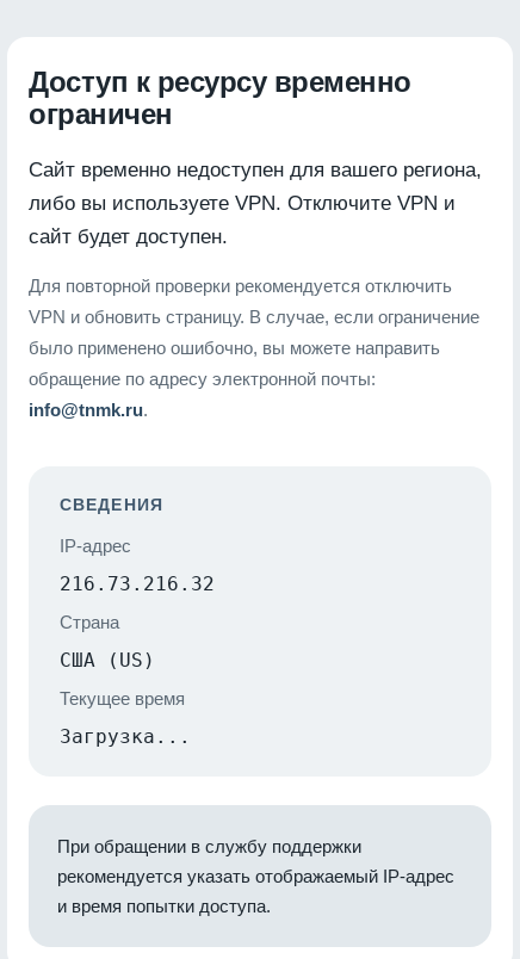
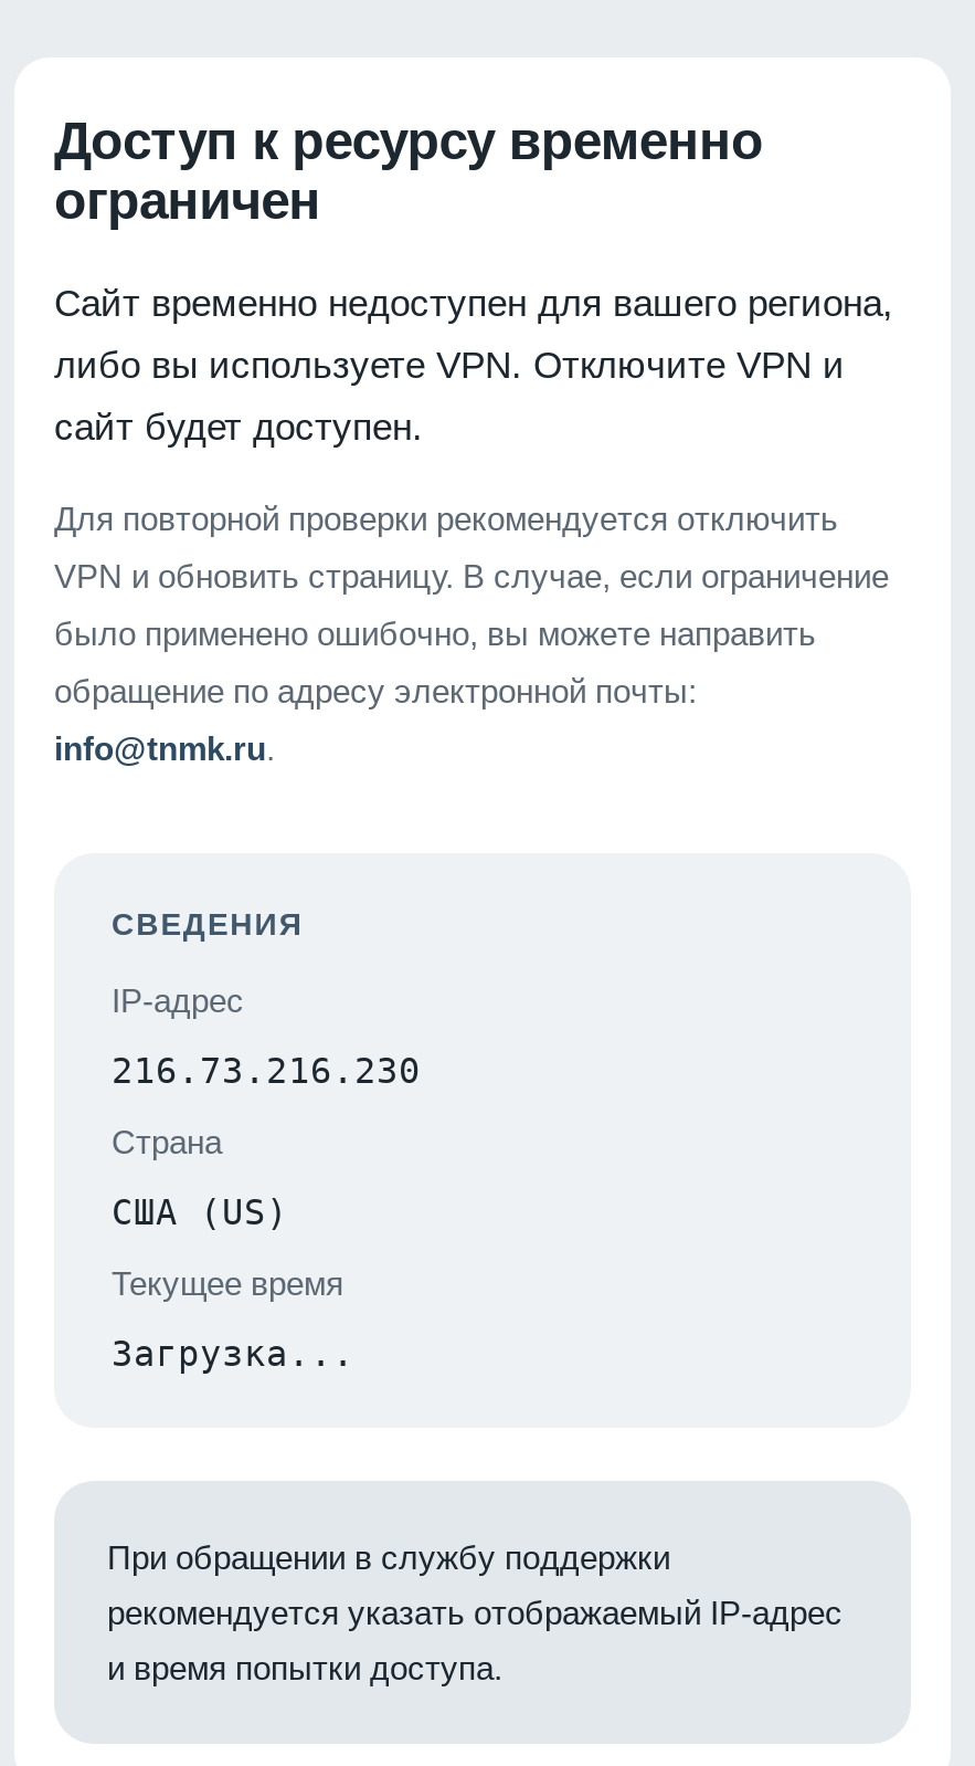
[60,572,215,595] 216.73.216.32 -> [112,1049,421,1091] 216.73.216.230

